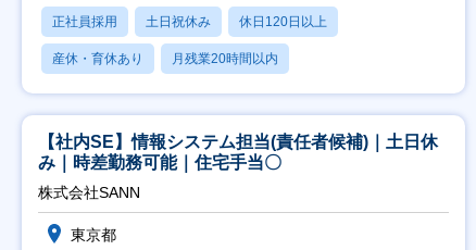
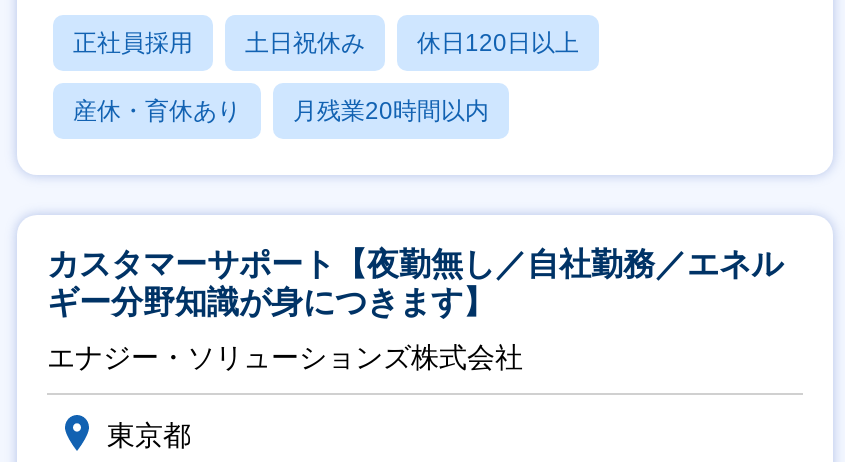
[38,132,438,171] 【社内SE】情報システム担当(責任者候補)｜土日休 | み｜時差勤務可能｜住宅手当〇 -> [47,246,783,318] カスタマーサポート【夜勤無し／自社勤務／エネル | ギー分野知識が身につきます】
[38,183,140,201] 株式会社SANN -> [47,340,523,372] エナジー・ソリューションズ株式会社

